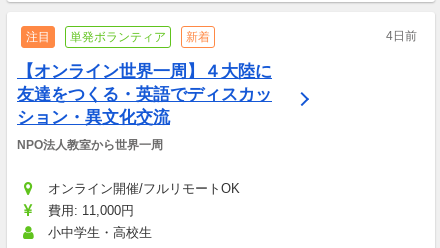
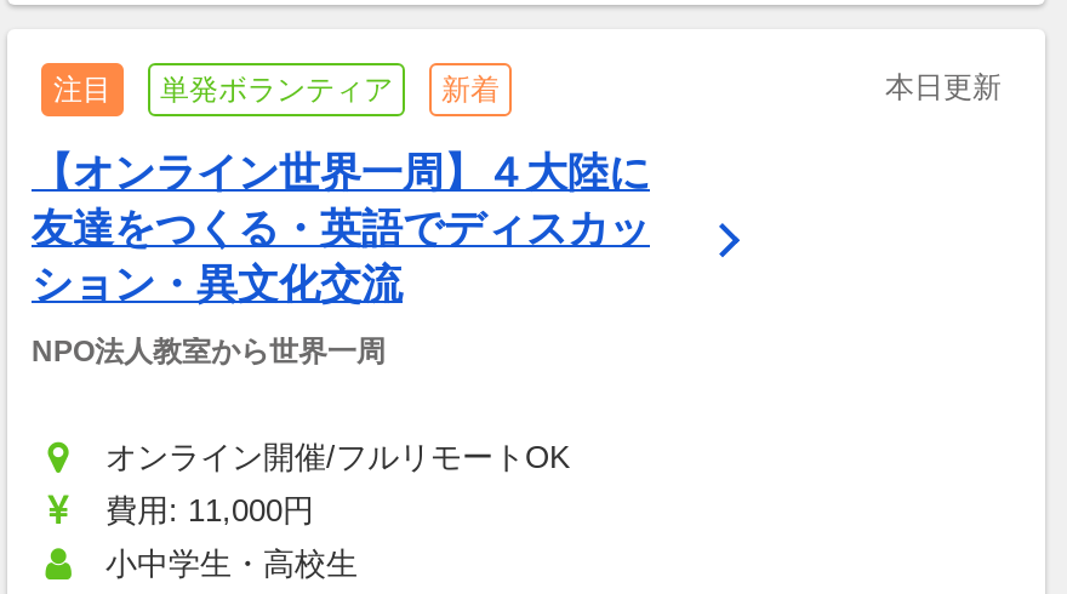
[386,28,417,42] 4日前 -> [885,69,1002,103] 本日更新

